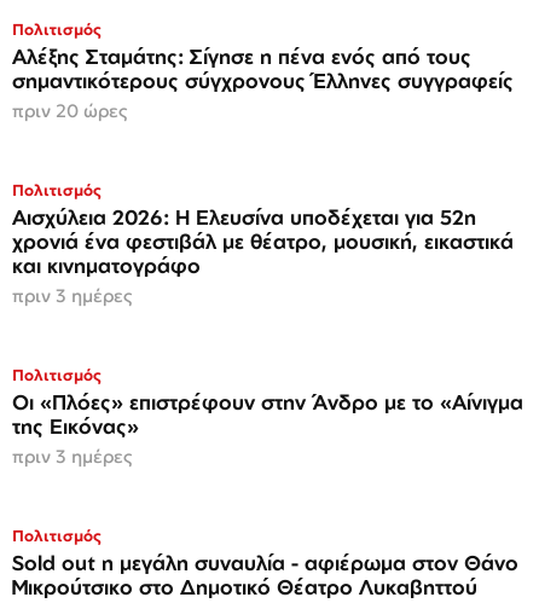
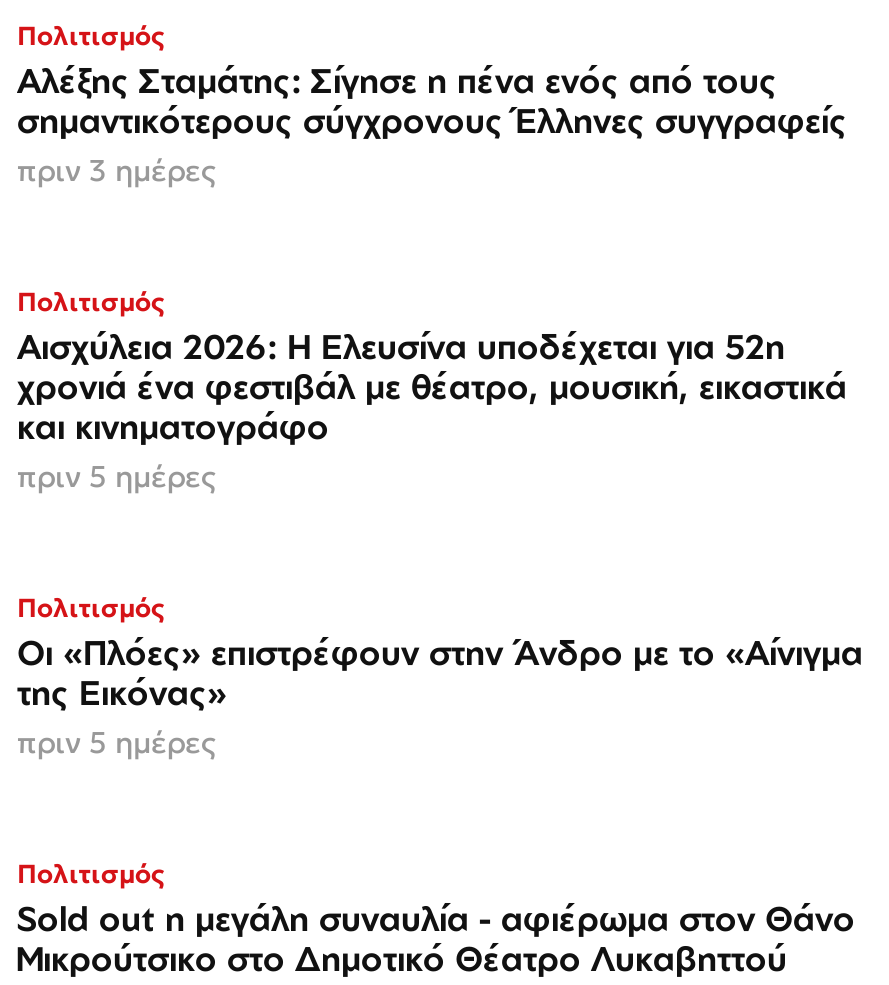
[12,99,127,122] πριν 20 ώρες -> [17,151,215,189] πριν 3 ημέρες
[12,284,132,307] πριν 3 ημέρες -> [17,457,215,495] πριν 5 ημέρες
[12,445,132,468] πριν 3 ημέρες -> [17,723,215,761] πριν 5 ημέρες

